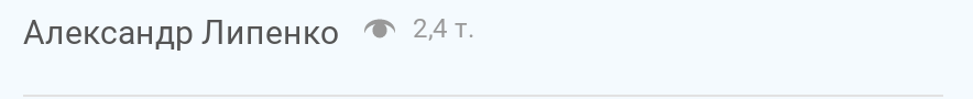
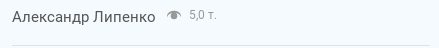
[413,13,474,43] 2,4 т. -> [189,8,217,22] 5,0 т.

